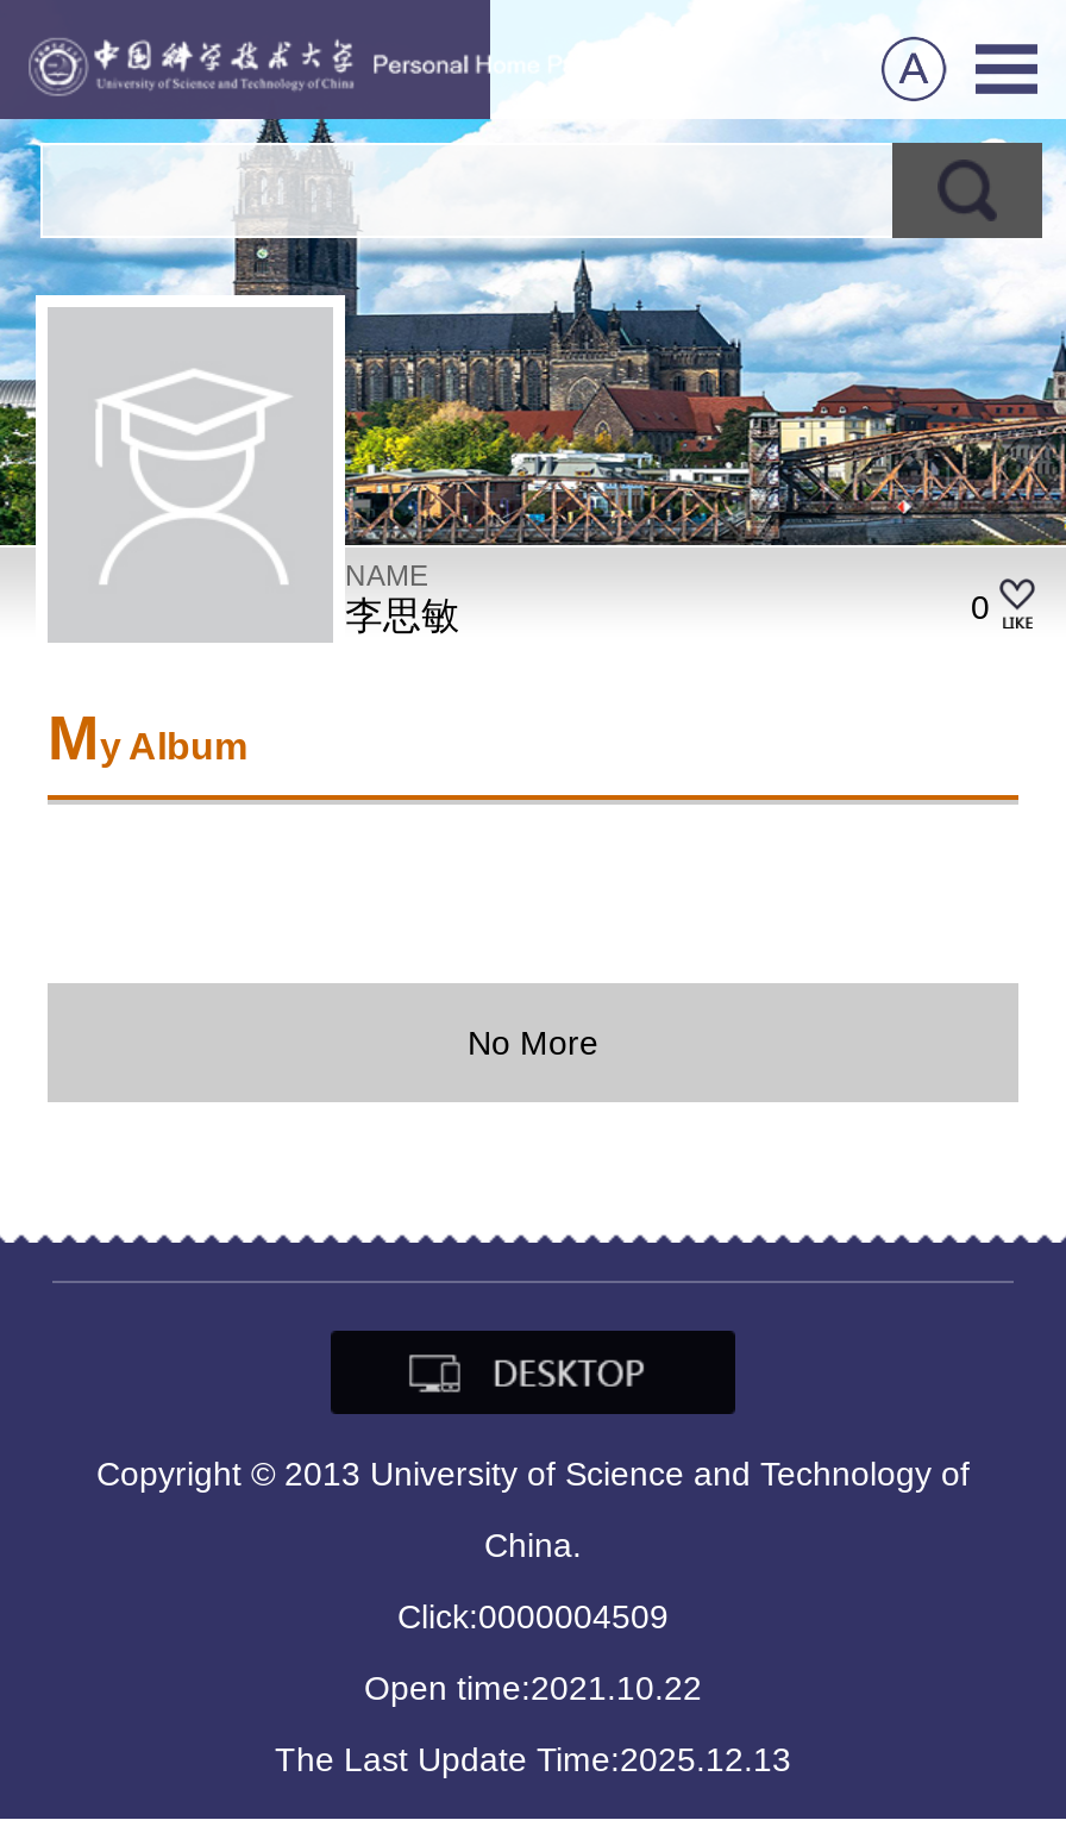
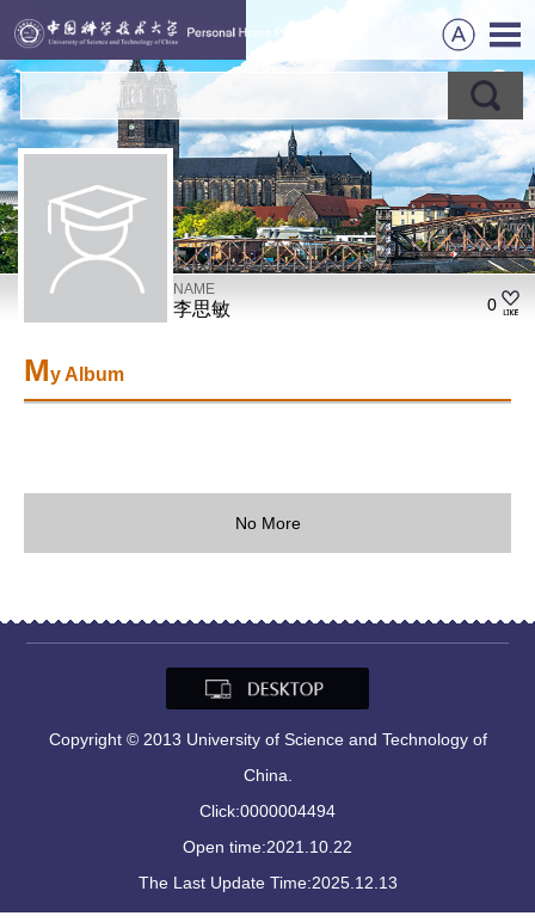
[397,1598,669,1636] Click:0000004509 -> [199,802,336,821] Click:0000004494

